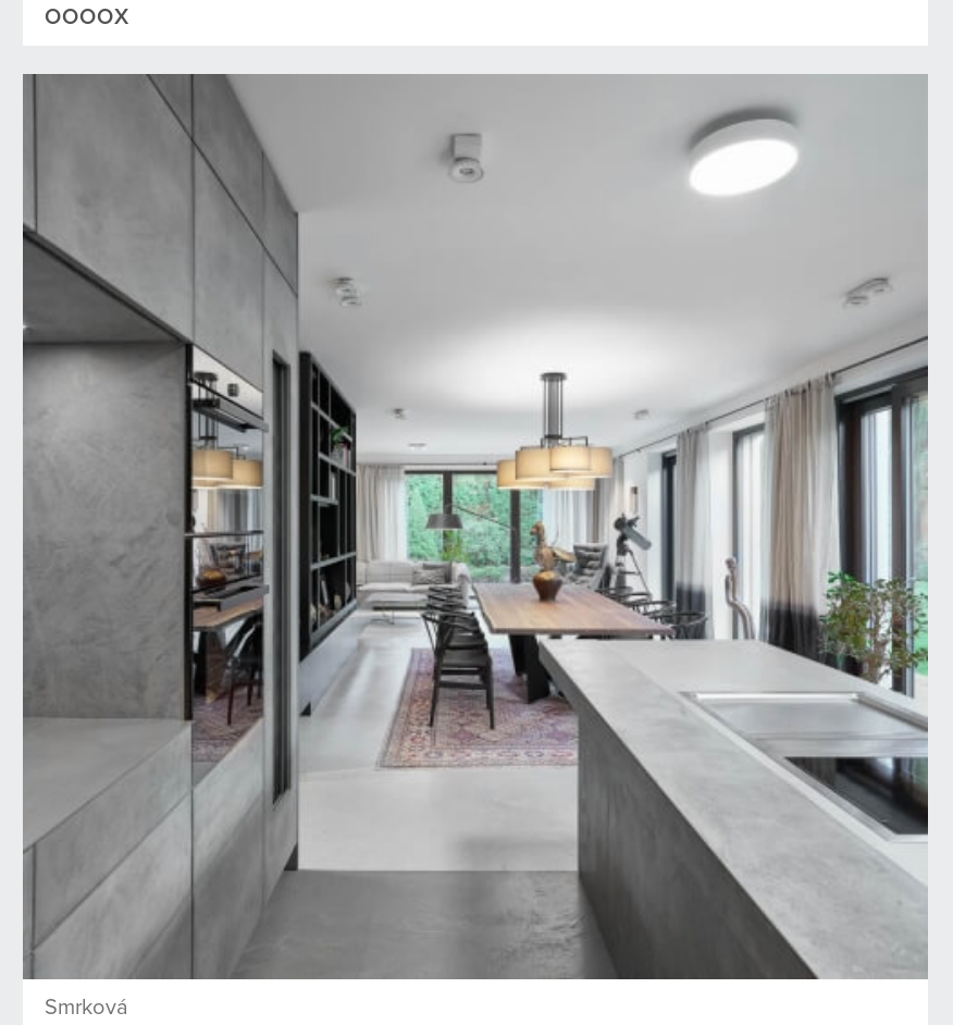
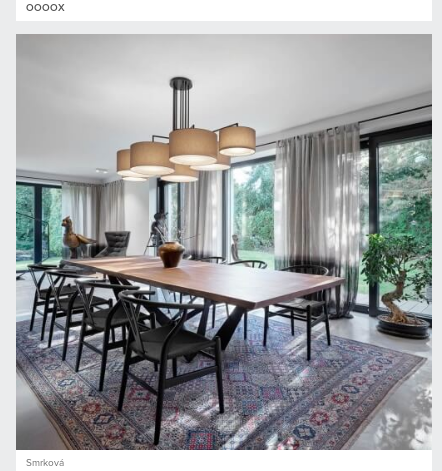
[21,74,928,981] [image] -> [16,35,433,450] [image]

